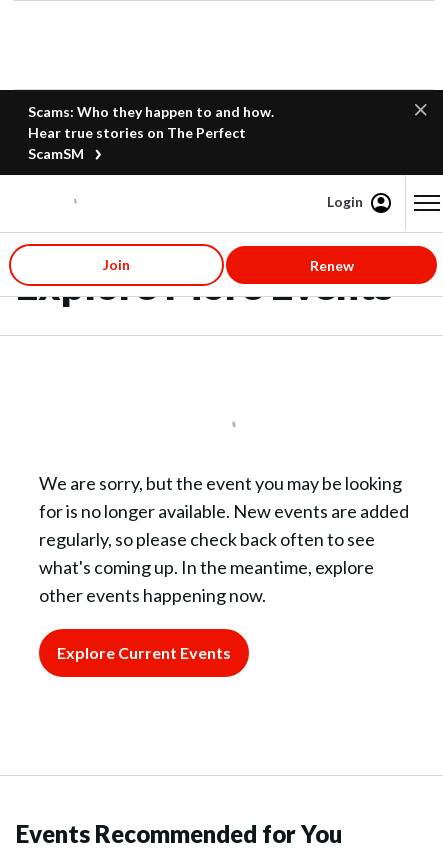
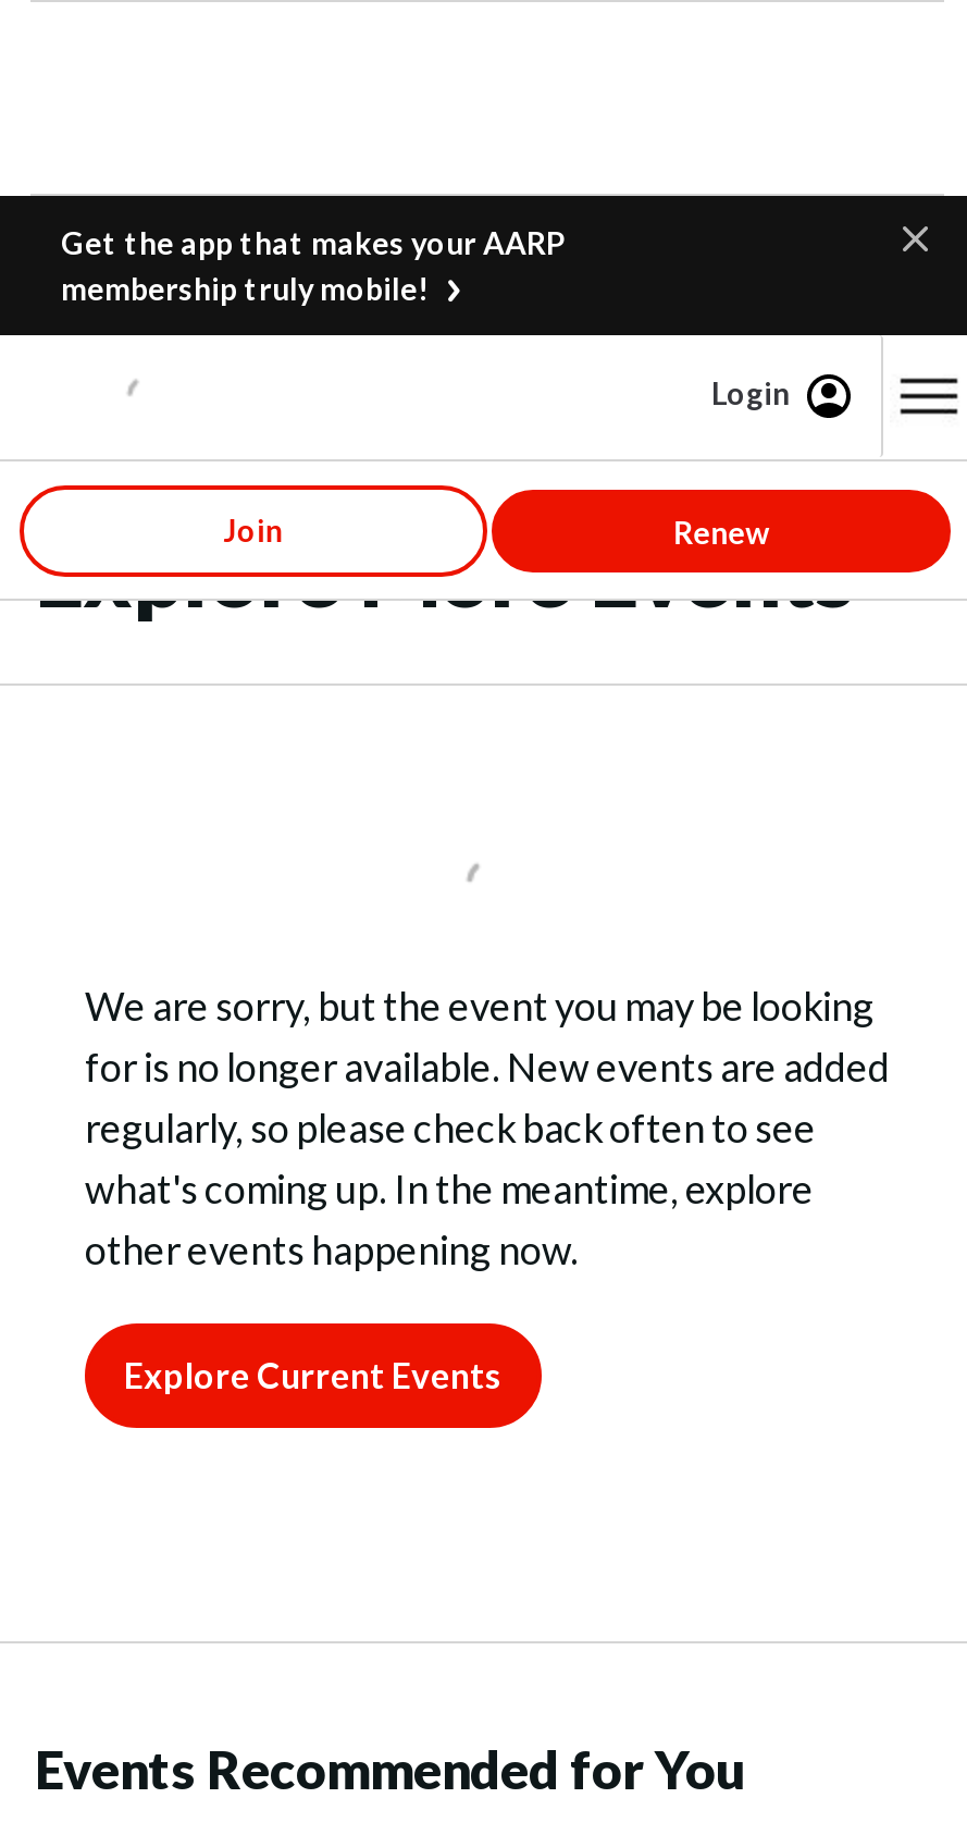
[28,103,274,162] Scams: Who they happen to and how. | Hear true stories on The Perfect | ScamSM -> [61,224,566,307] Get the app that makes your AARP | membership truly mobile!

